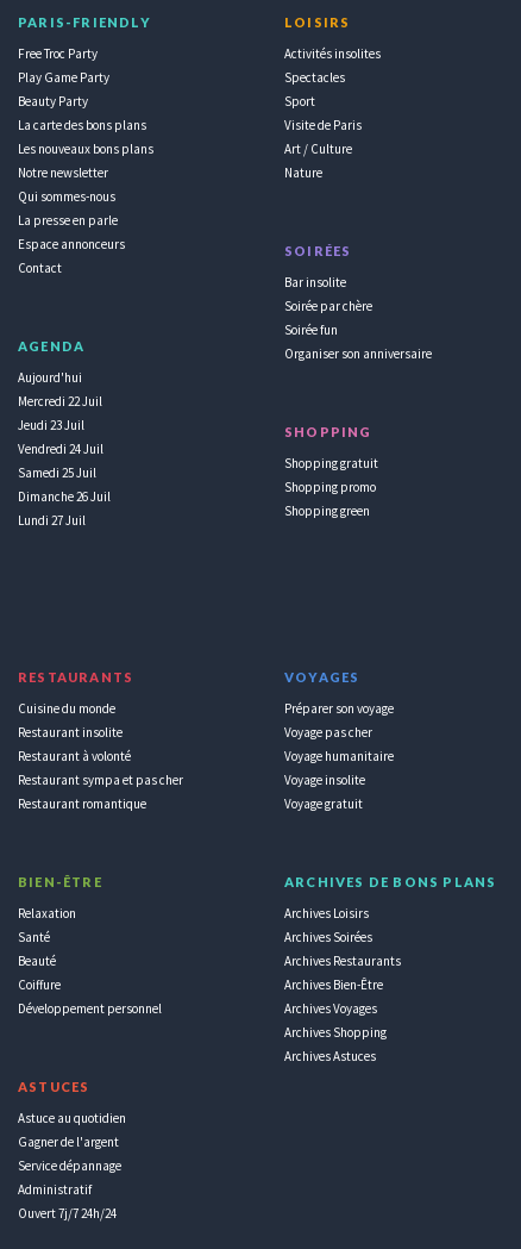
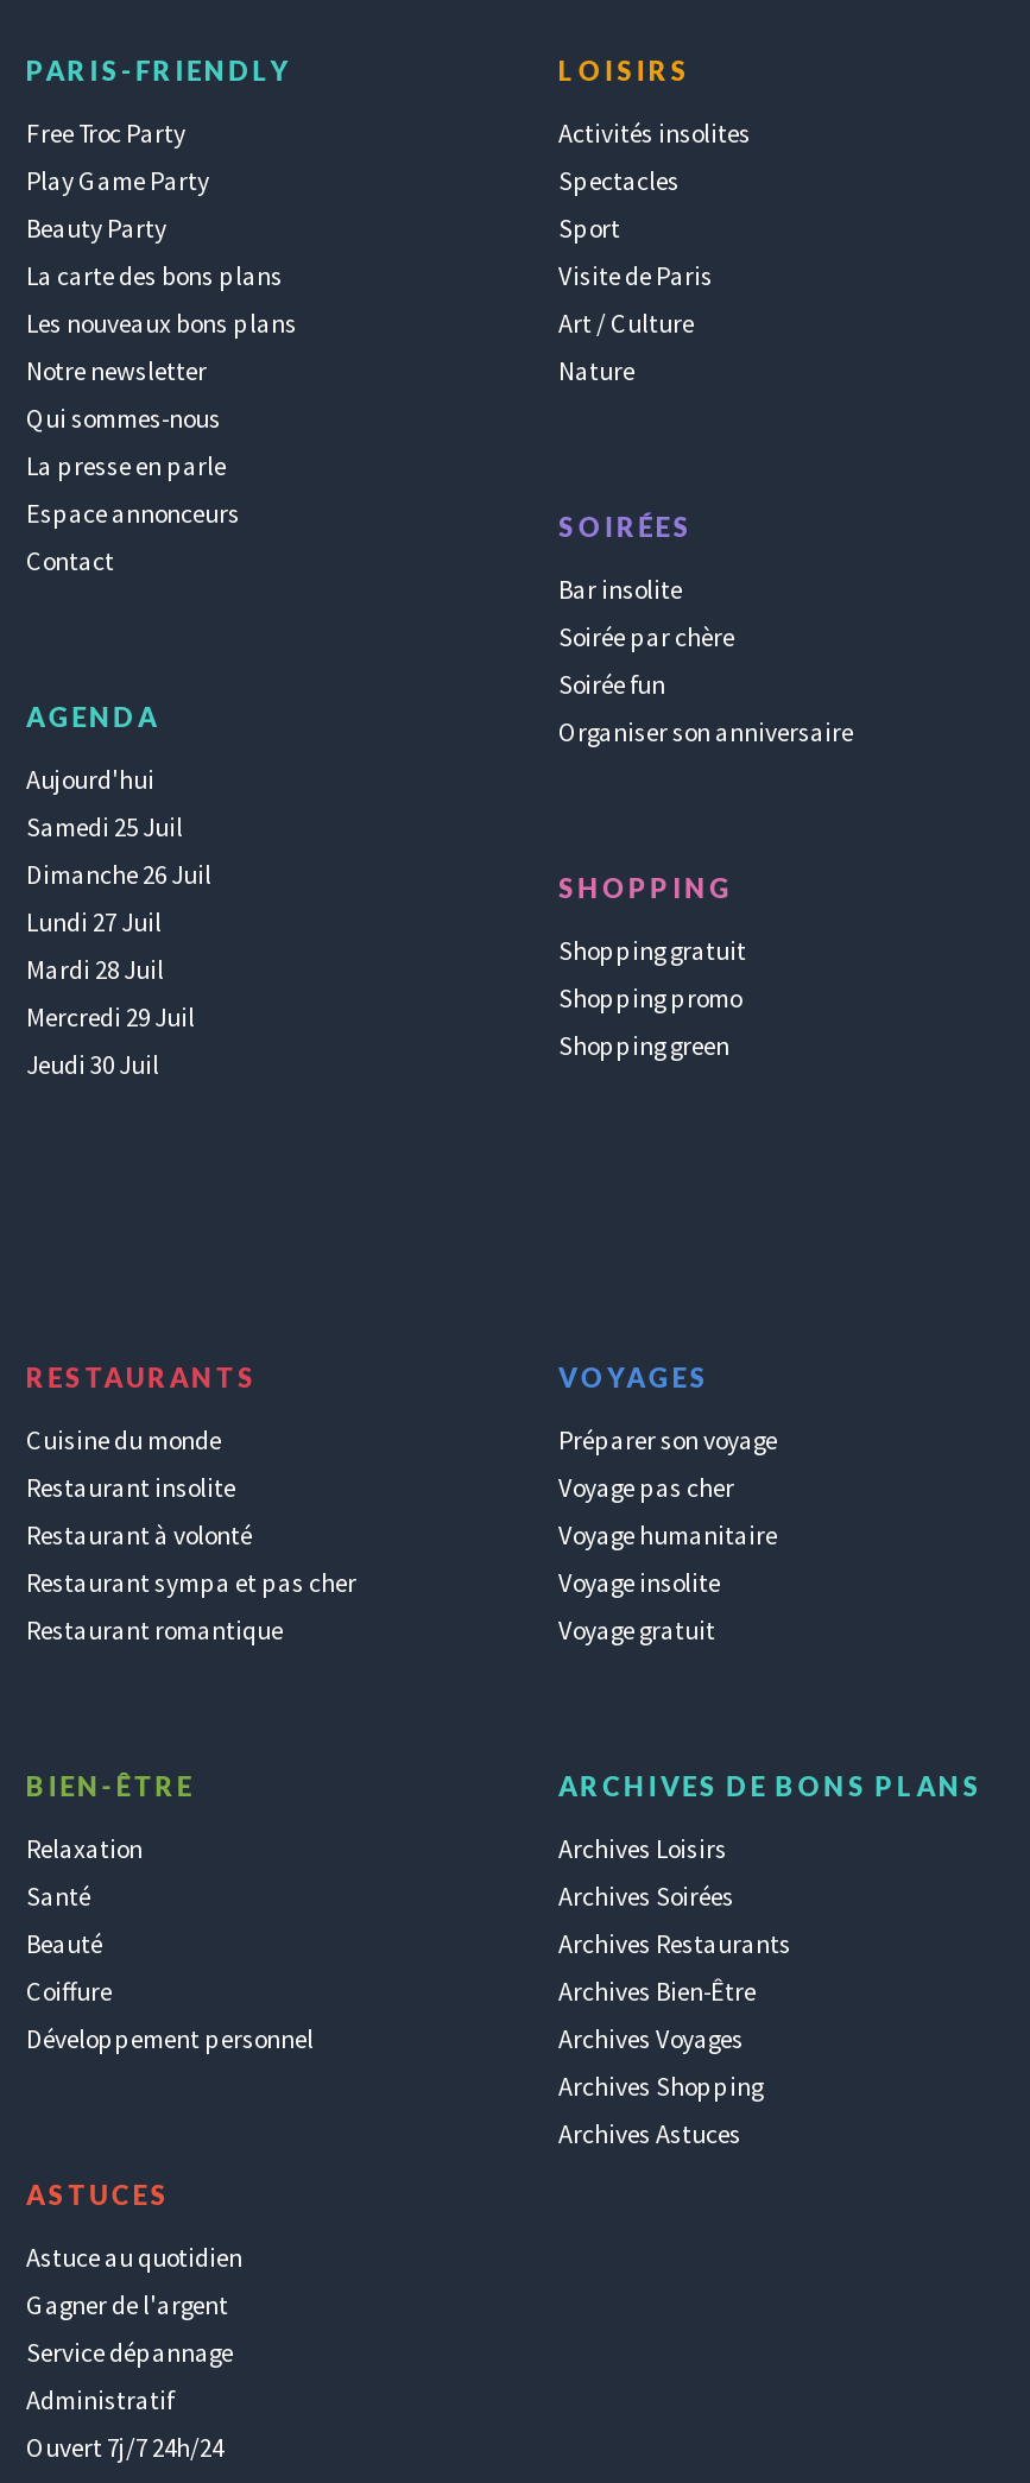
[18,393,103,457] Mercredi 22 Juil | Jeudi 23 Juil | Vendredi 24 Juil -> none
none -> [26,953,195,1081] Mardi 28 Juil | Mercredi 29 Juil | Jeudi 30 Juil
moved [18,464,111,529] -> [26,810,211,939]: Samedi 25 Juil | Dimanche 26 Juil | Lundi 27 Juil

